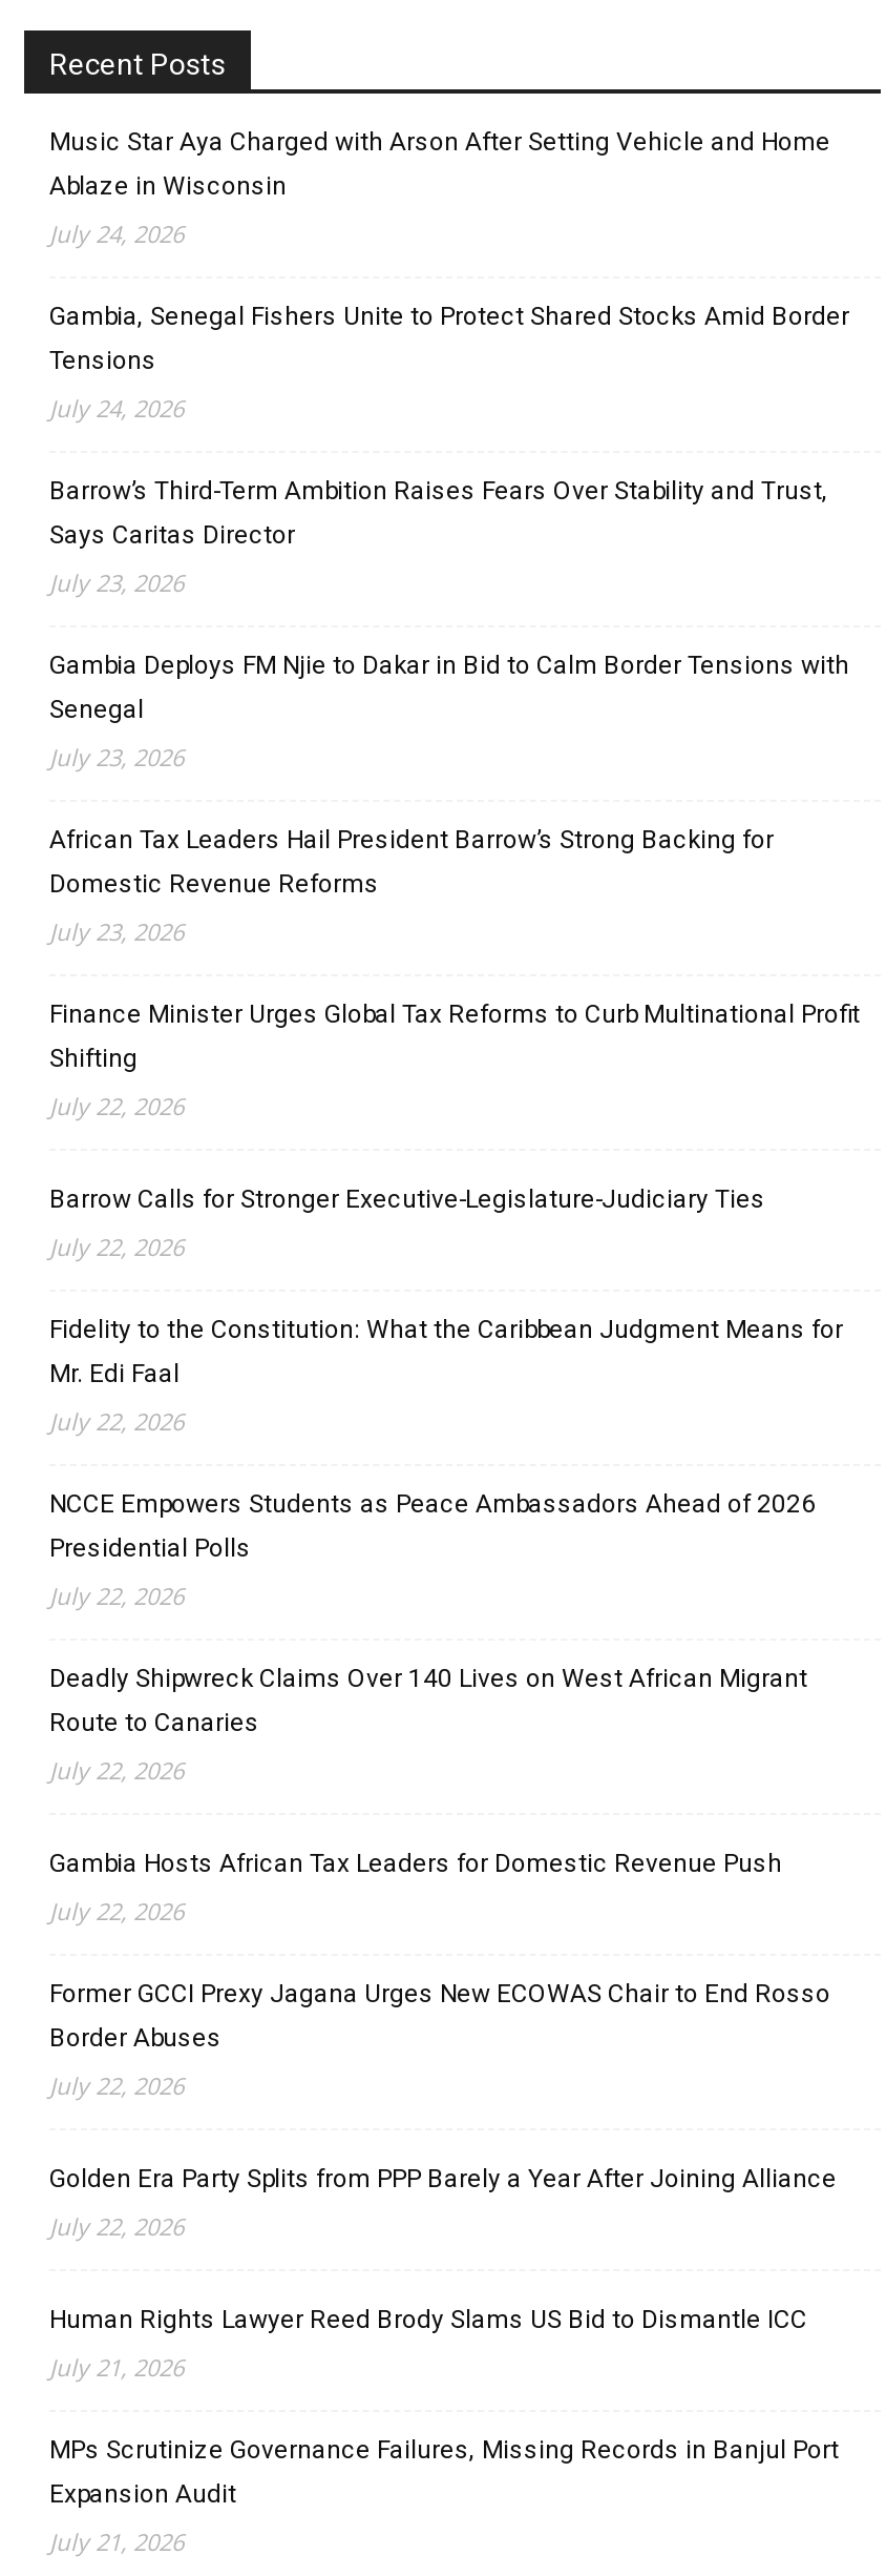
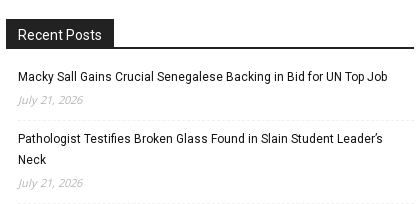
[49,127,860,2334] Music Star Aya Charged with Arson After Setting Vehicle and Home | Ablaze in Wisconsin | July 24, 2026 | Gambia, Senegal Fishers Unite to Protect Shared Stocks Amid Border | Tensions | July 24, 2026 | Barrow’s Third-Term Ambition Raises Fears Over Stability and Trust, | Says Caritas Director | July 23, 2026 | Gambia Deploys FM Njie to Dakar in Bid to Calm Border Tensions with | Senegal | July 23, 2026 | African Tax Leaders Hail President Barrow’s Strong Backing for | Domestic Revenue Reforms | July 23, 2026 | Finance Minister Urges Global Tax Reforms to Curb Multinational Profit | Shifting | July 22, 2026 | Barrow Calls for Stronger Executive-Legislature-Judiciary Ties | July 22, 2026 | Fidelity to the Constitution: What the Caribbean Judgment Means for | Mr. Edi Faal | July 22, 2026 | NCCE Empowers Students as Peace Ambassadors Ahead of 2026 | Presidential Polls | July 22, 2026 | Deadly Shipwreck Claims Over 140 Lives on West African Migrant | Route to Canaries | July 22, 2026 | Gambia Hosts African Tax Leaders for Domestic Revenue Push | July 22, 2026 | Former GCCI Prexy Jagana Urges New ECOWAS Chair to End Rosso | Border Abuses | July 22, 2026 | Golden Era Party Splits from PPP Barely a Year After Joining Alliance | July 22, 2026 | Human Rights Lawyer Reed Brody Slams US Bid to Dismantle ICC -> [18,70,387,84] Macky Sall Gains Crucial Senegalese Backing in Bid for UN Top Job
[49,2435,839,2464] MPs Scrutinize Governance Failures, Missing Records in Banjul Port -> [18,132,383,146] Pathologist Testifies Broken Glass Found in Slain Student Leader’s
[49,2479,236,2508] Expansion Audit -> [18,153,49,167] Neck

